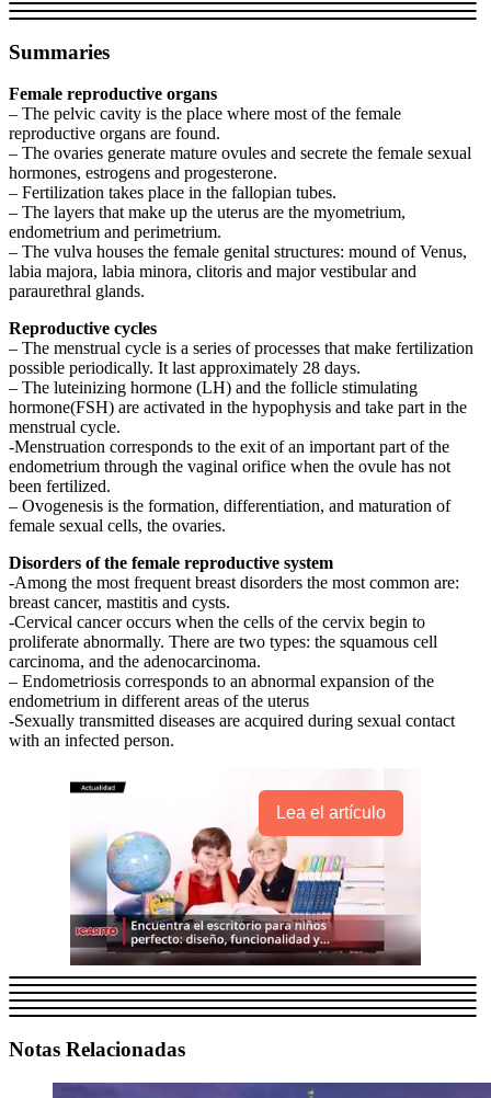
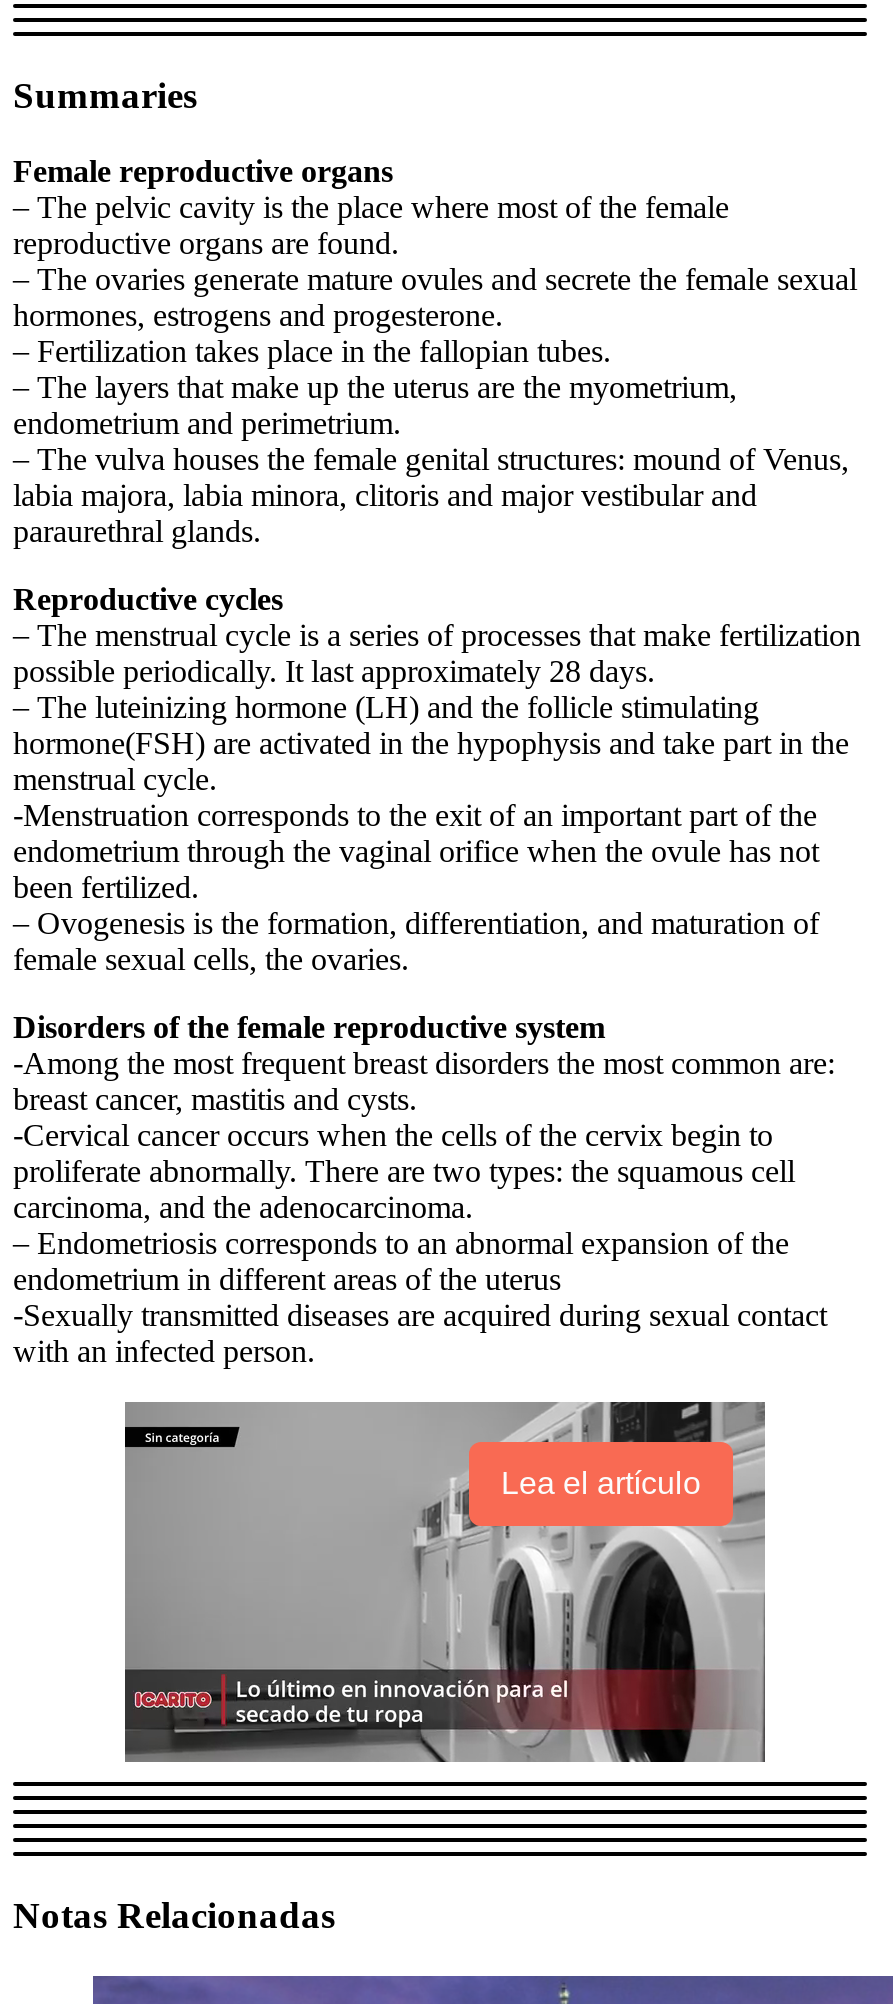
[70,768,421,967] [image] -> [123,1400,767,1764] [image]

